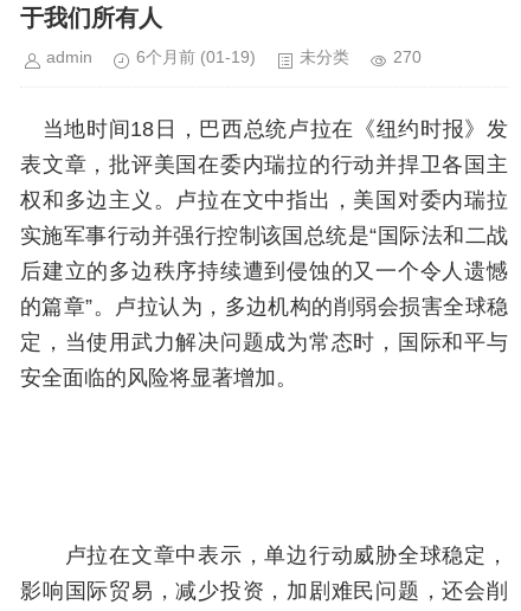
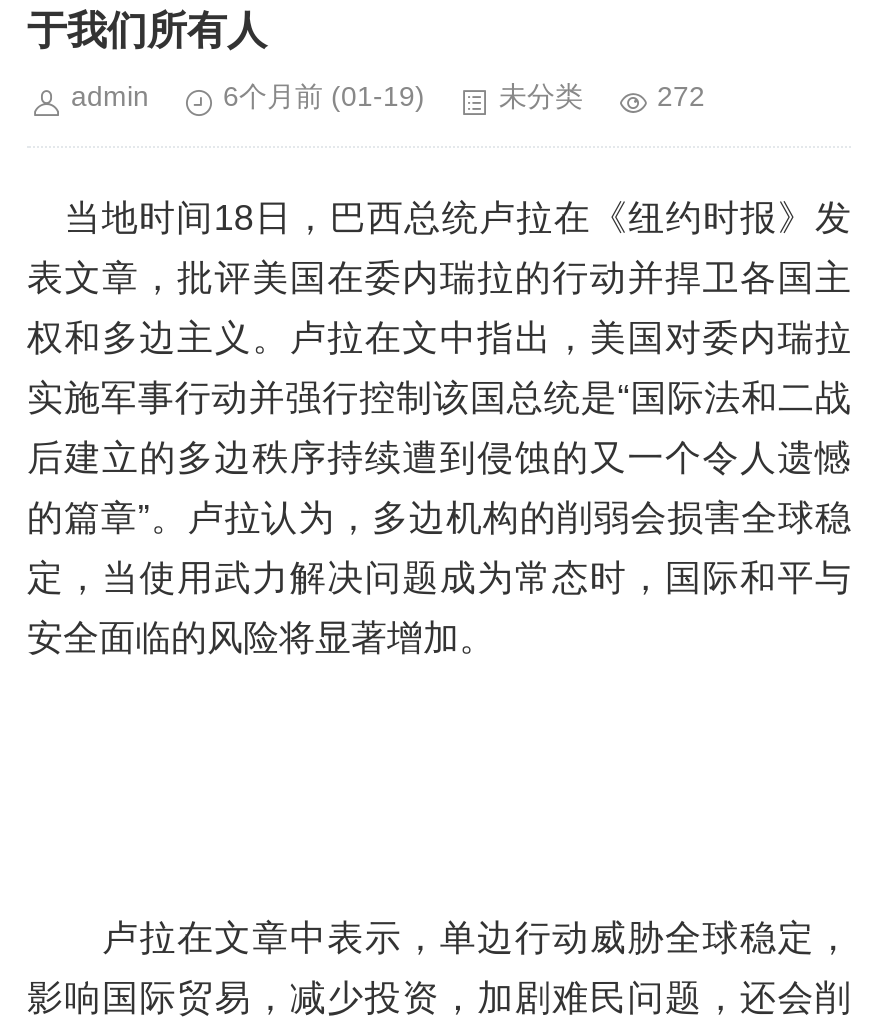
[393,47,422,66] 270 -> [657,80,705,112] 272

